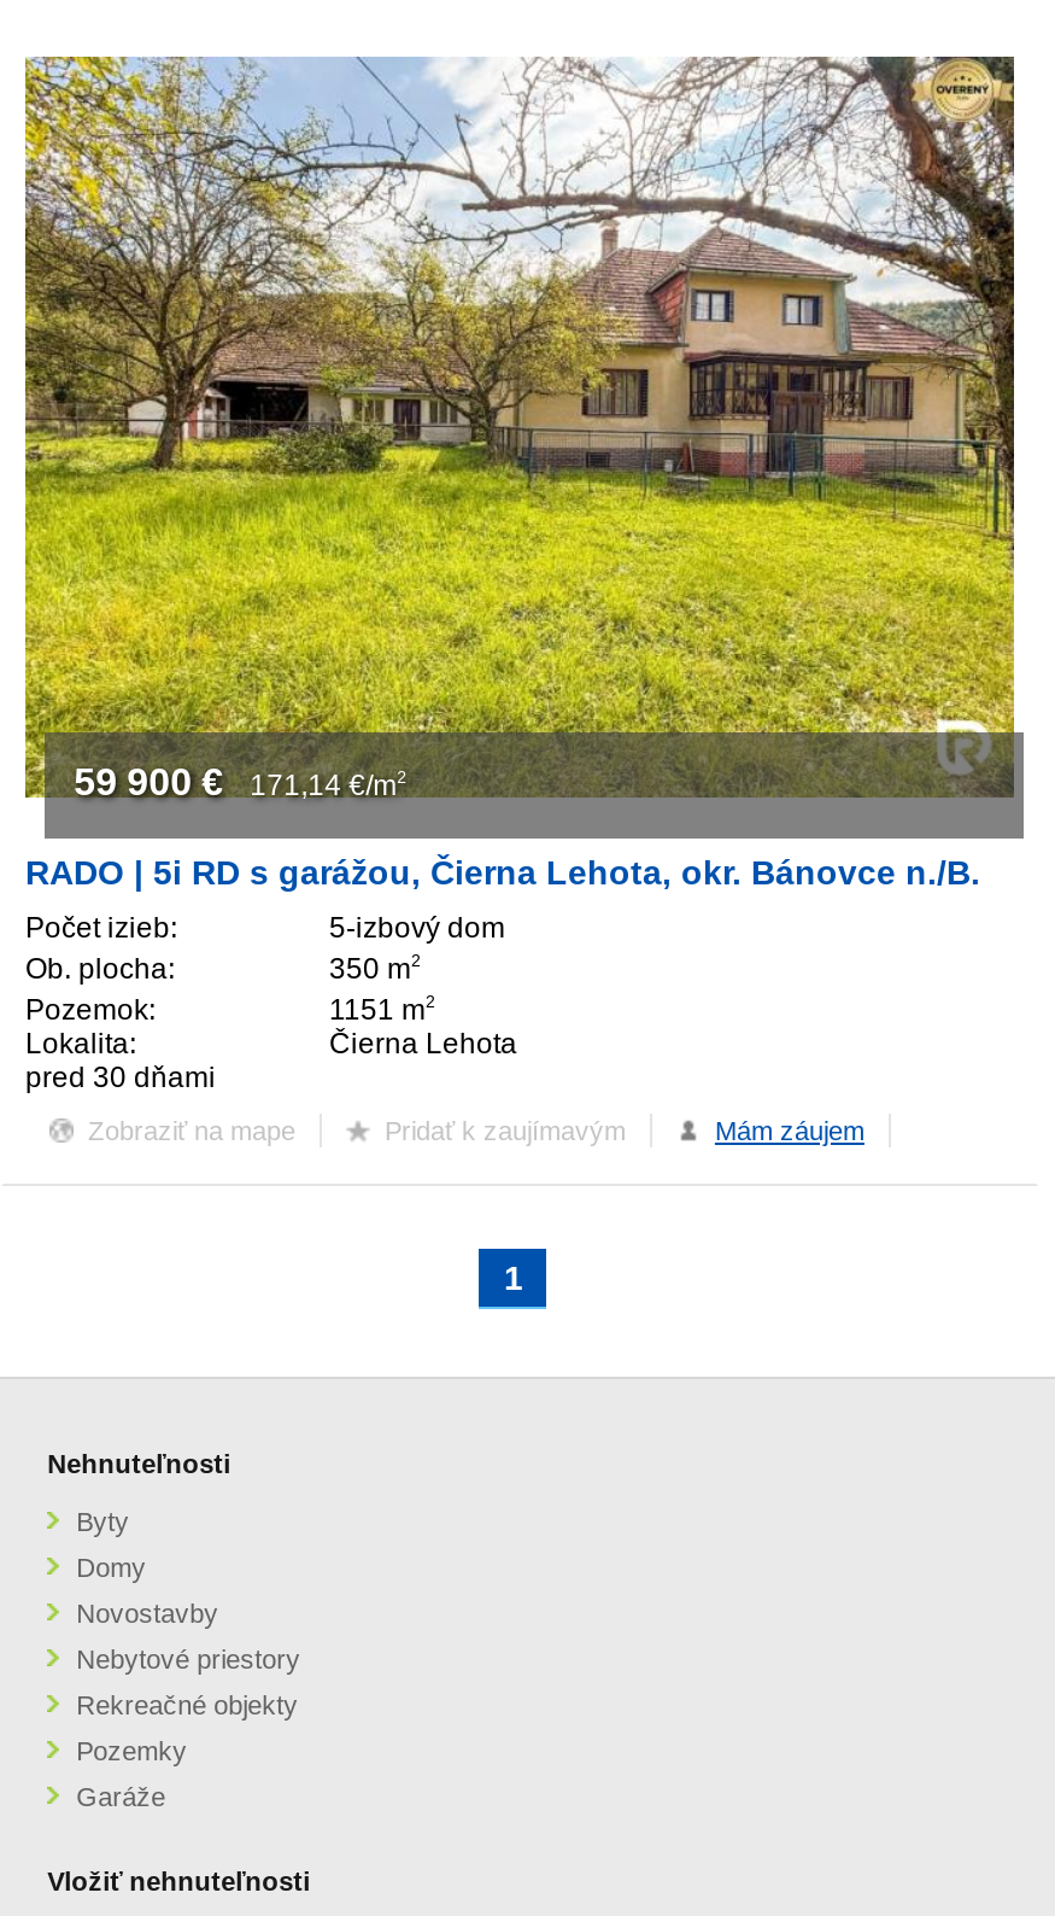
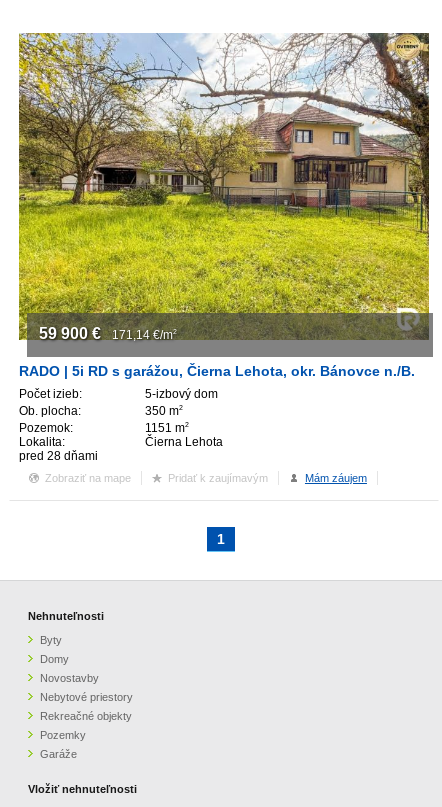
[25,1062,216,1095] pred 30 dňami -> [19,449,98,463] pred 28 dňami

